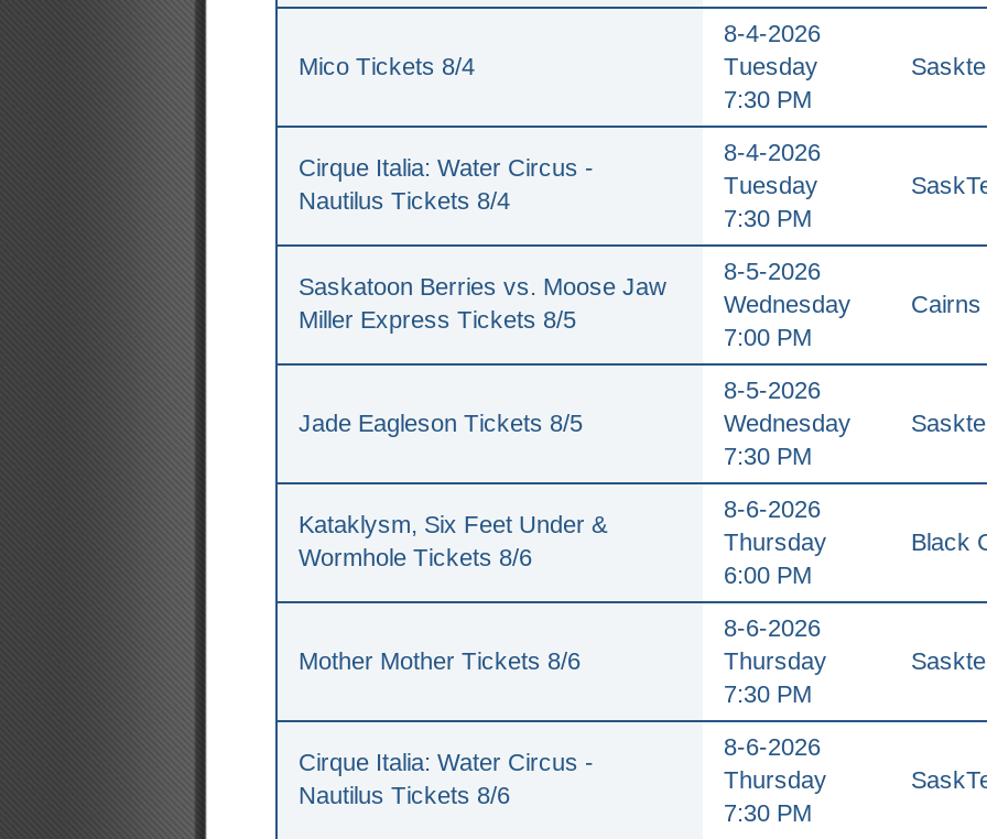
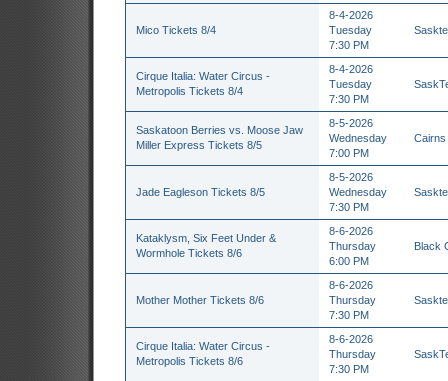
[299,187,510,214] Nautilus Tickets 8/4 -> [135,85,242,97] Metropolis Tickets 8/4
[299,782,510,808] Nautilus Tickets 8/6 -> [135,355,242,367] Metropolis Tickets 8/6

